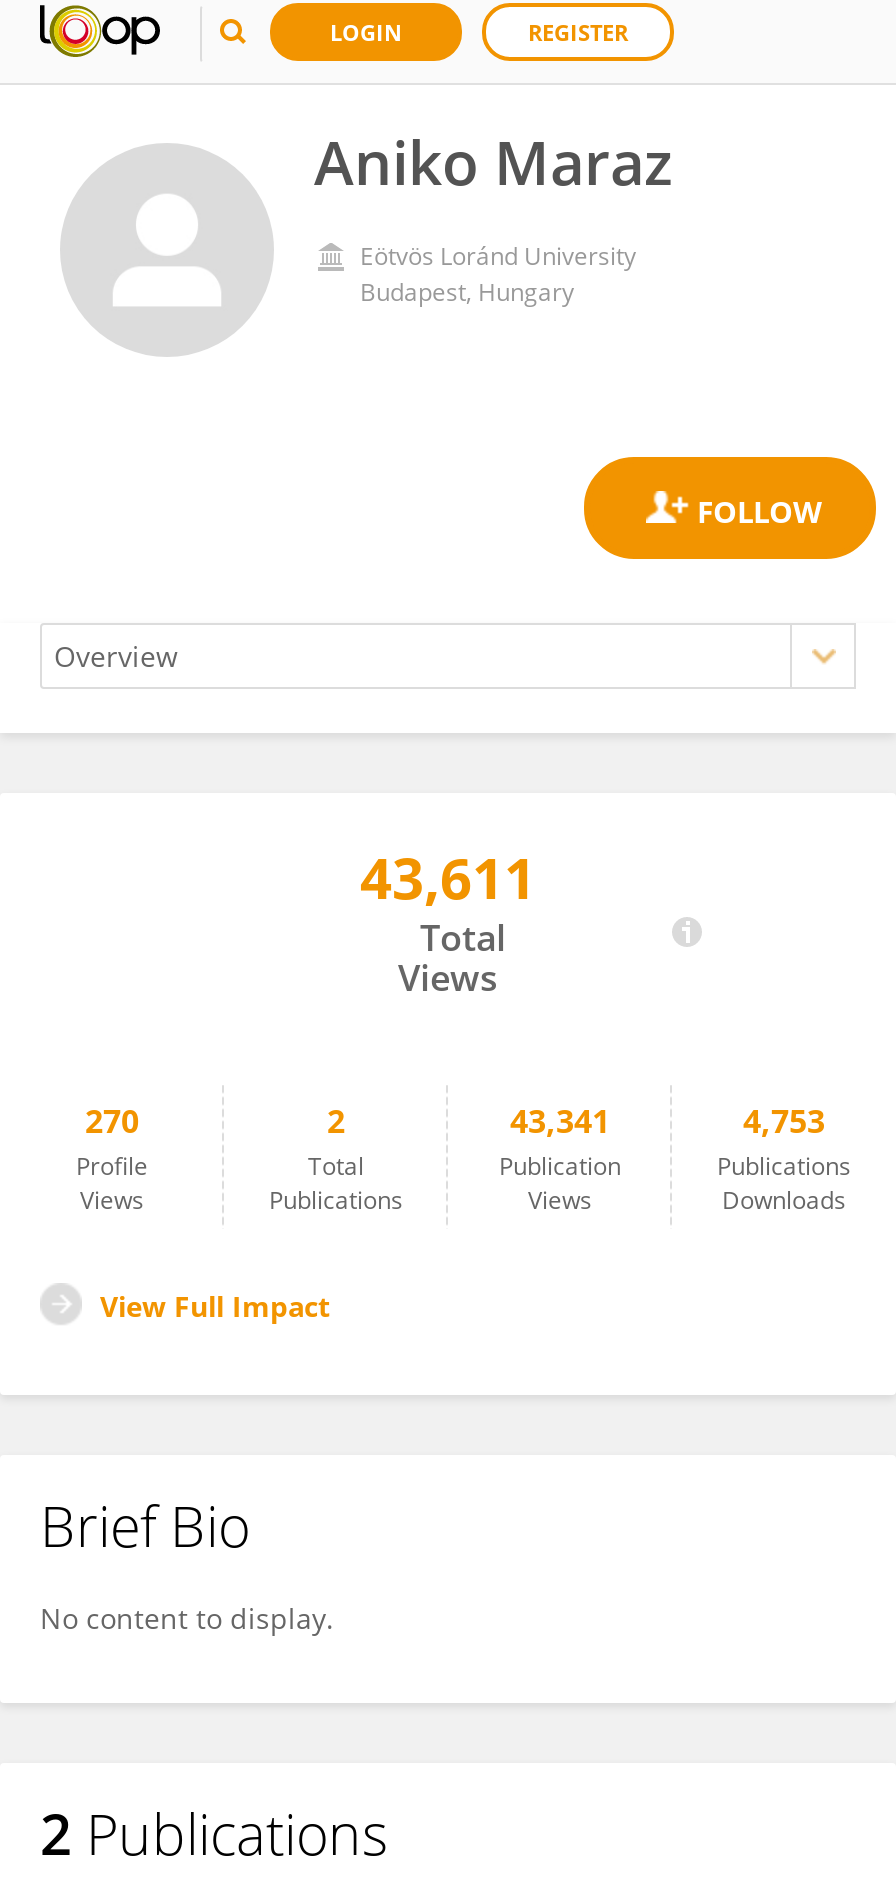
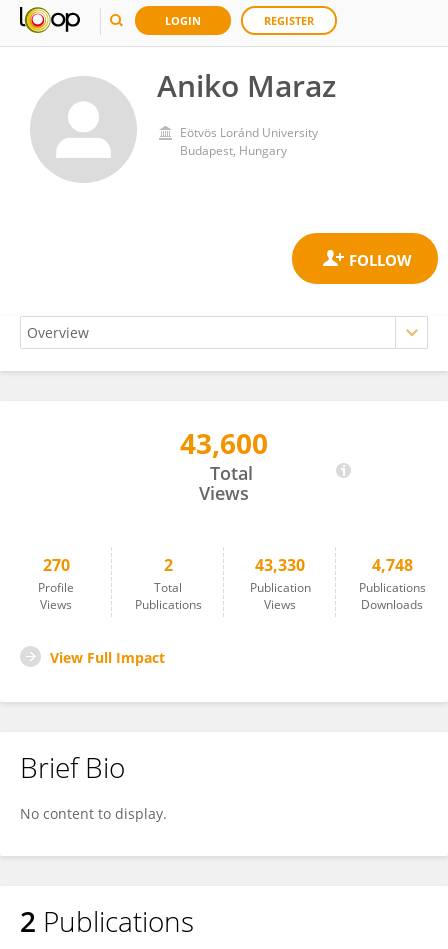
[360,839,536,915] 43,611 -> [180,424,268,462] 43,600
[510,1099,610,1143] 43,341 -> [255,554,305,576] 43,330
[743,1099,825,1143] 4,753 -> [371,554,412,576] 4,748

